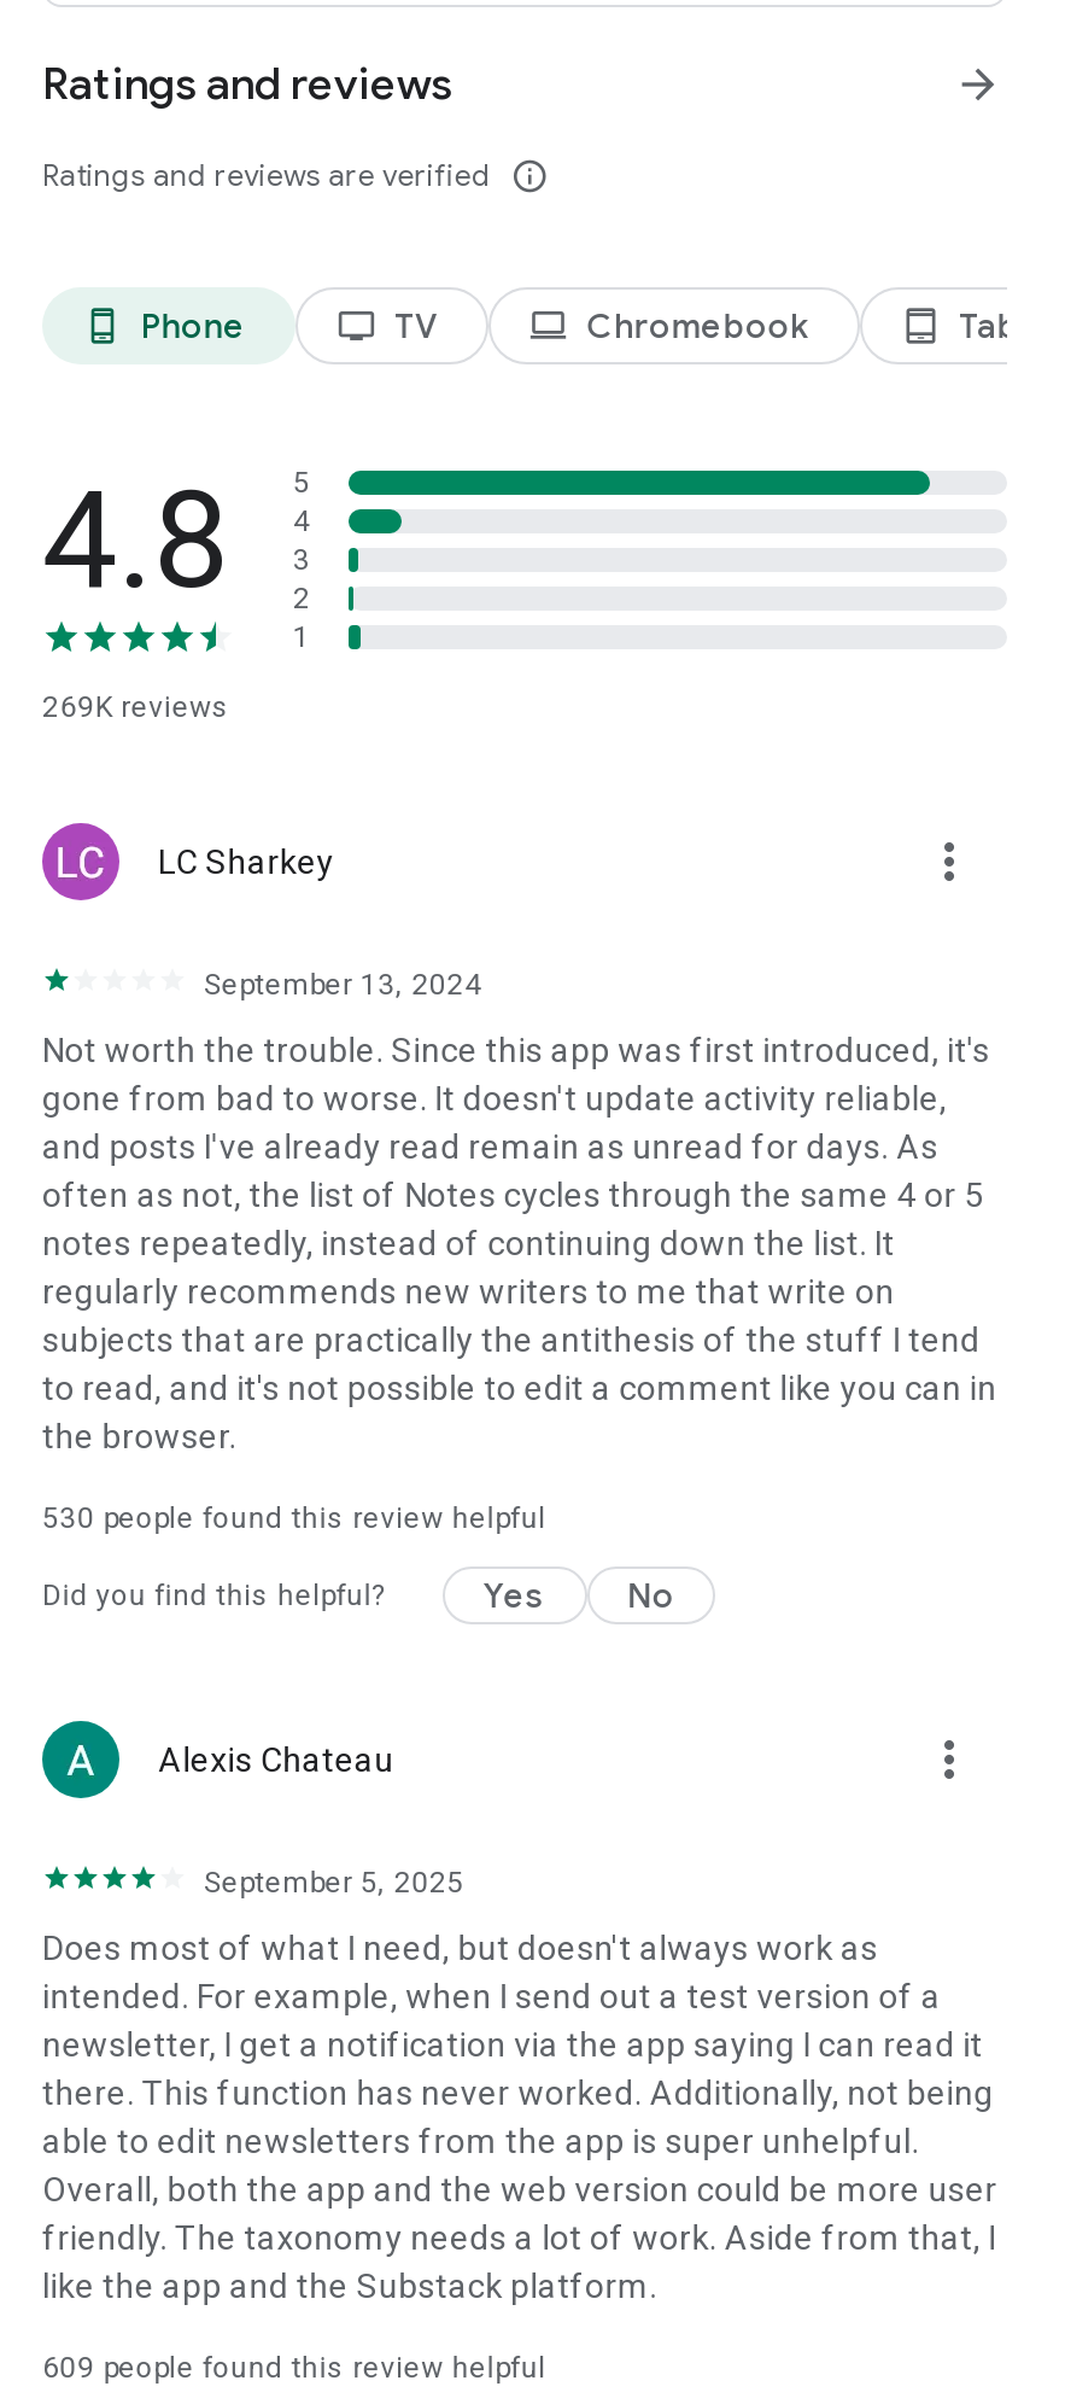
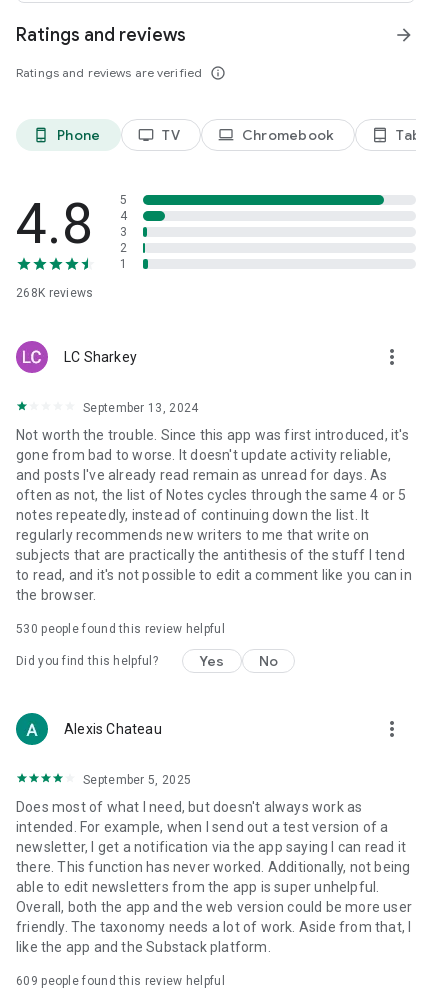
[42,690,229,724] 269K reviews -> [16,286,94,300] 268K reviews

